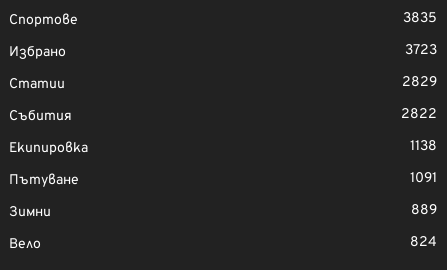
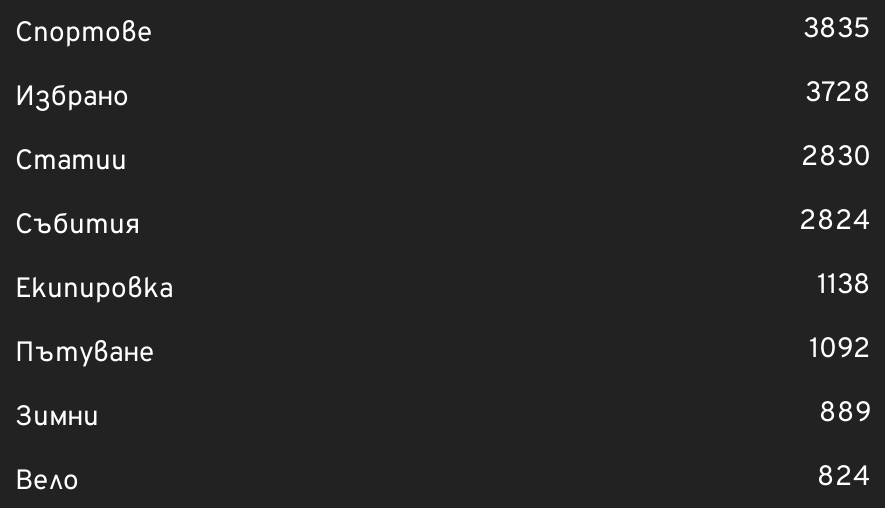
[405,41,437,58] 3723 -> [805,76,871,110] 3728
[402,73,437,90] 2829 -> [801,140,871,174] 2830
[401,105,437,122] 2822 -> [799,204,871,238] 2824
[410,169,437,186] 1091 -> [809,332,871,366] 1092

